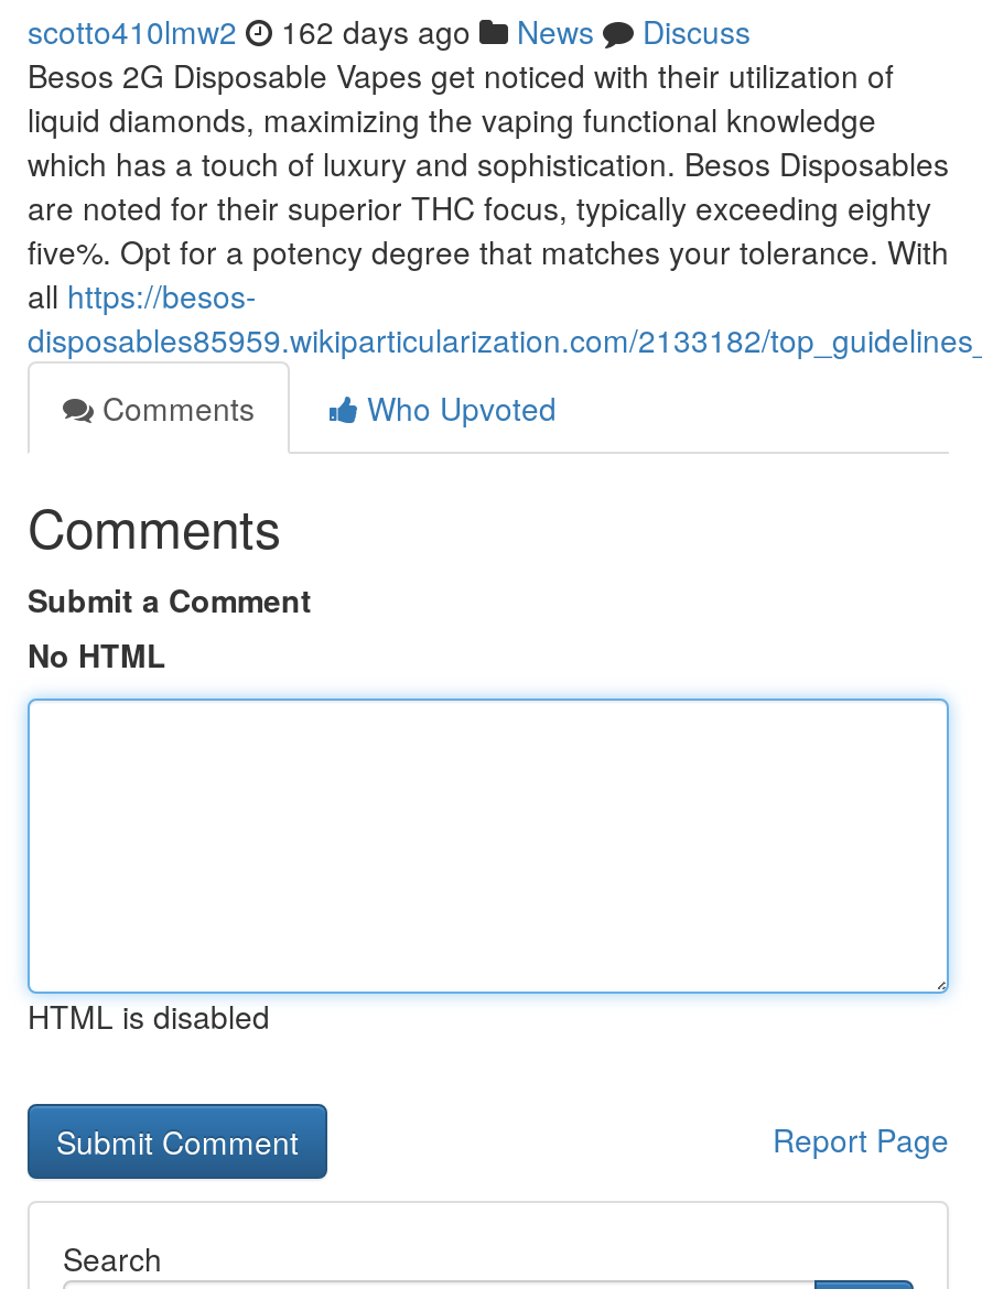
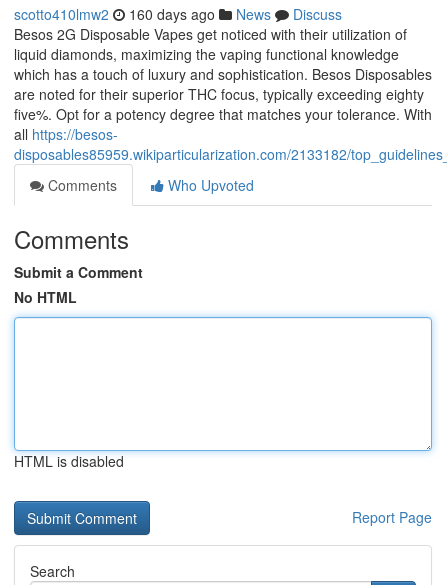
[28,9,751,53] scotto410lmw2 162 days ago News Discuss -> [14,4,342,24] scotto410lmw2 160 days ago News Discuss

